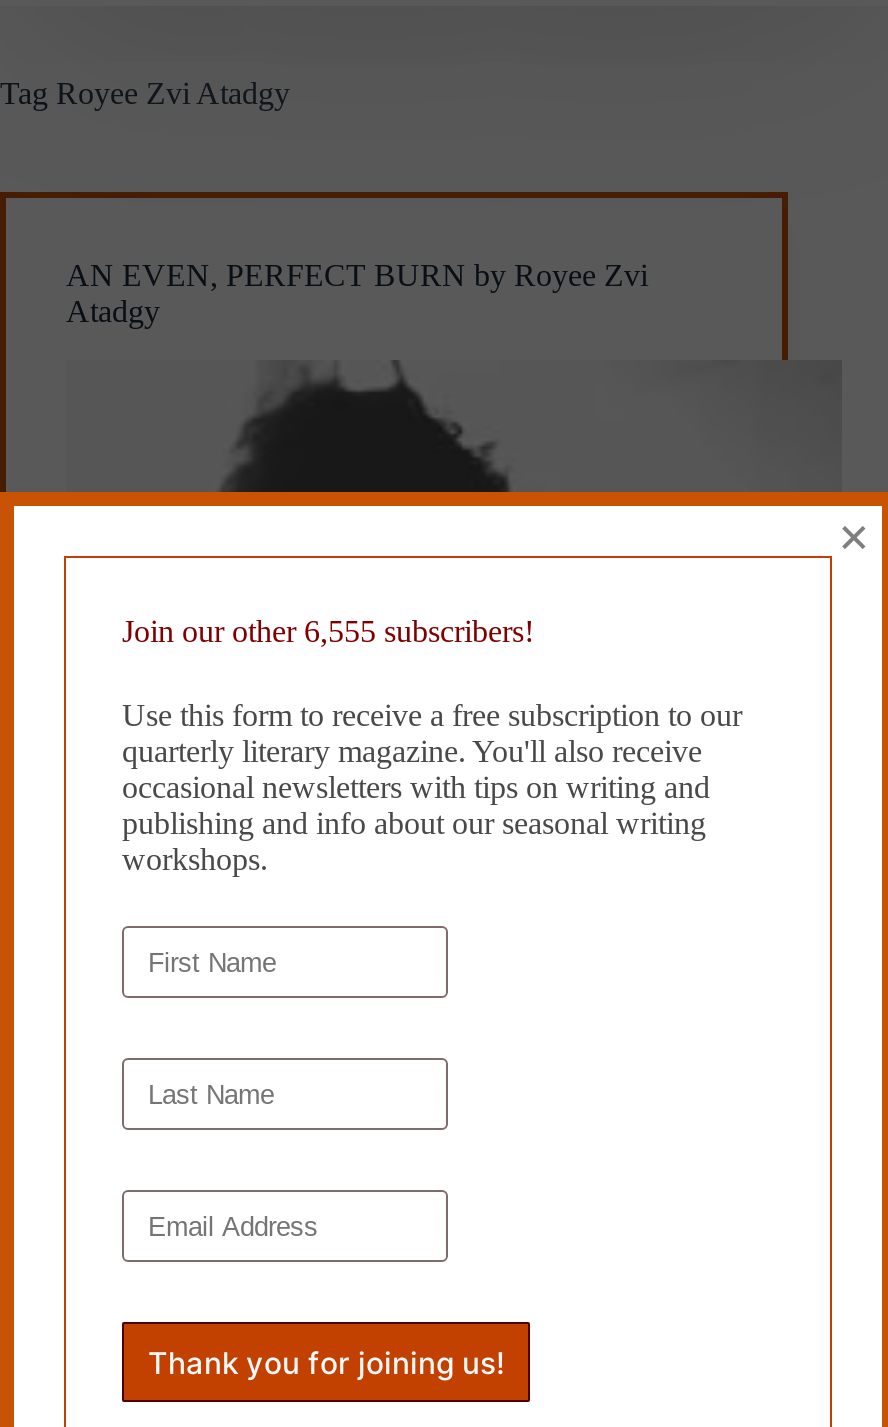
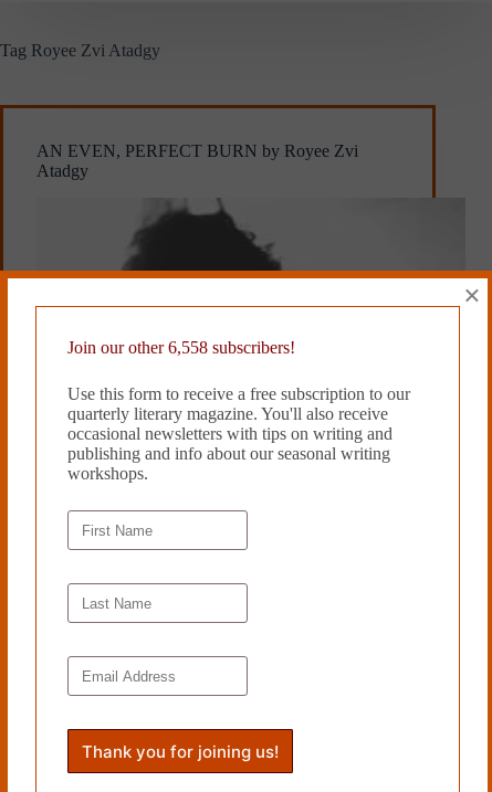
[122,614,534,648] Join our other 6,555 subscribers! -> [67,338,295,357] Join our other 6,558 subscribers!

